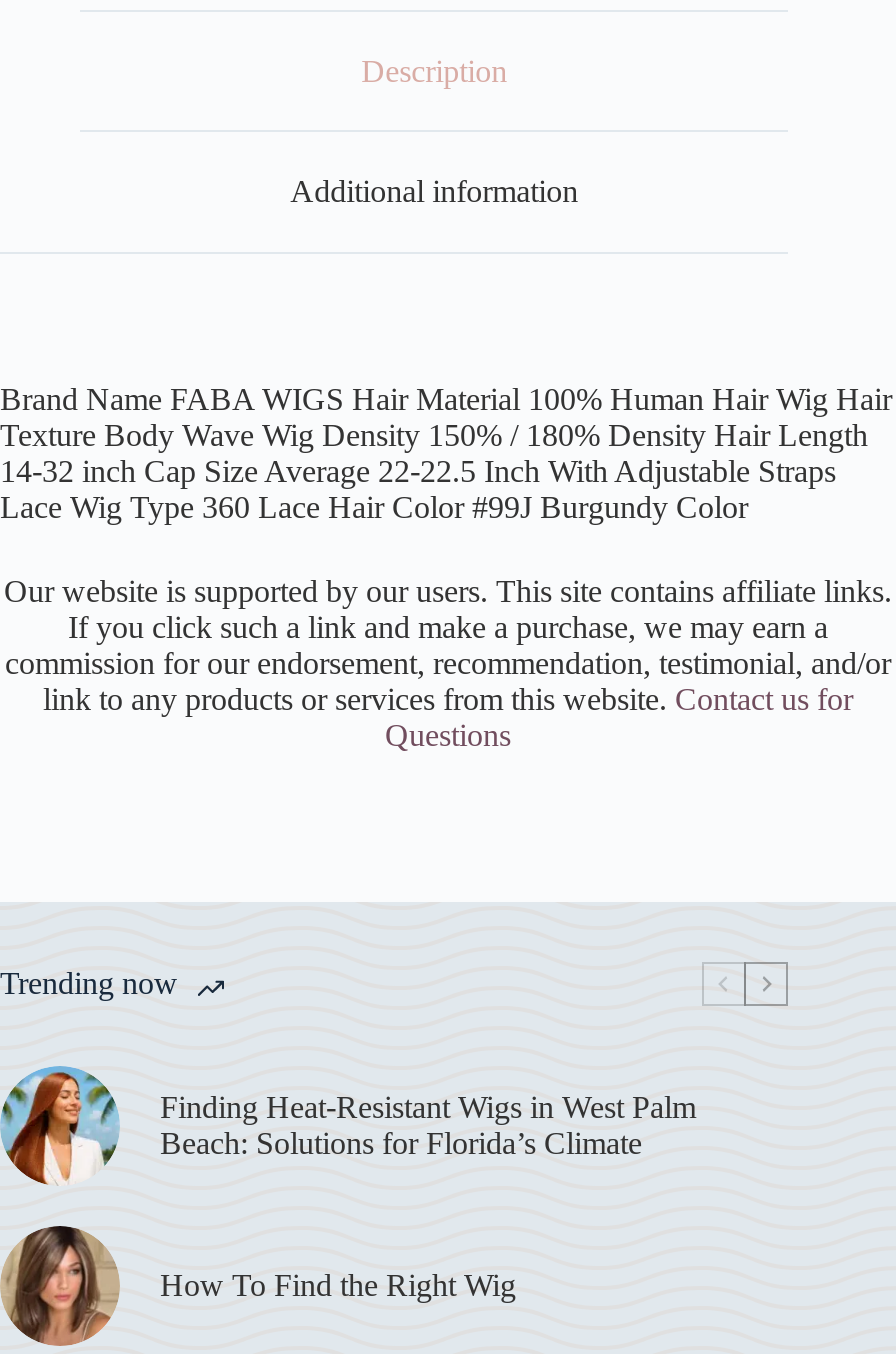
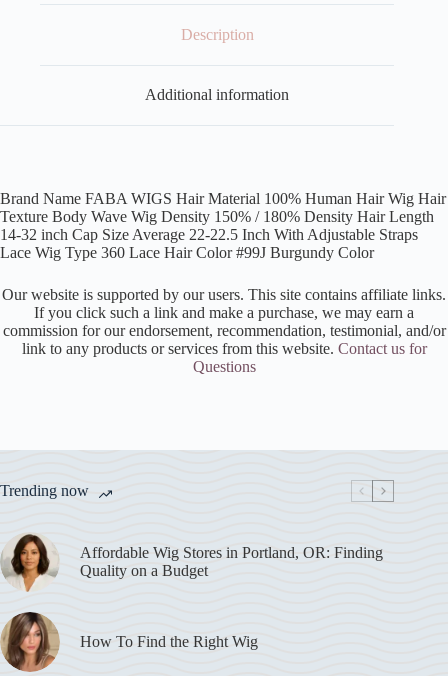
[6,1064,696,1186] [image] | Finding Heat-Resistant Wigs in West Palm | Beach: Solutions for Florida’s Climate -> [3,532,383,592] [image] | Affordable Wig Stores in Portland, OR: Finding | Quality on a Budget

